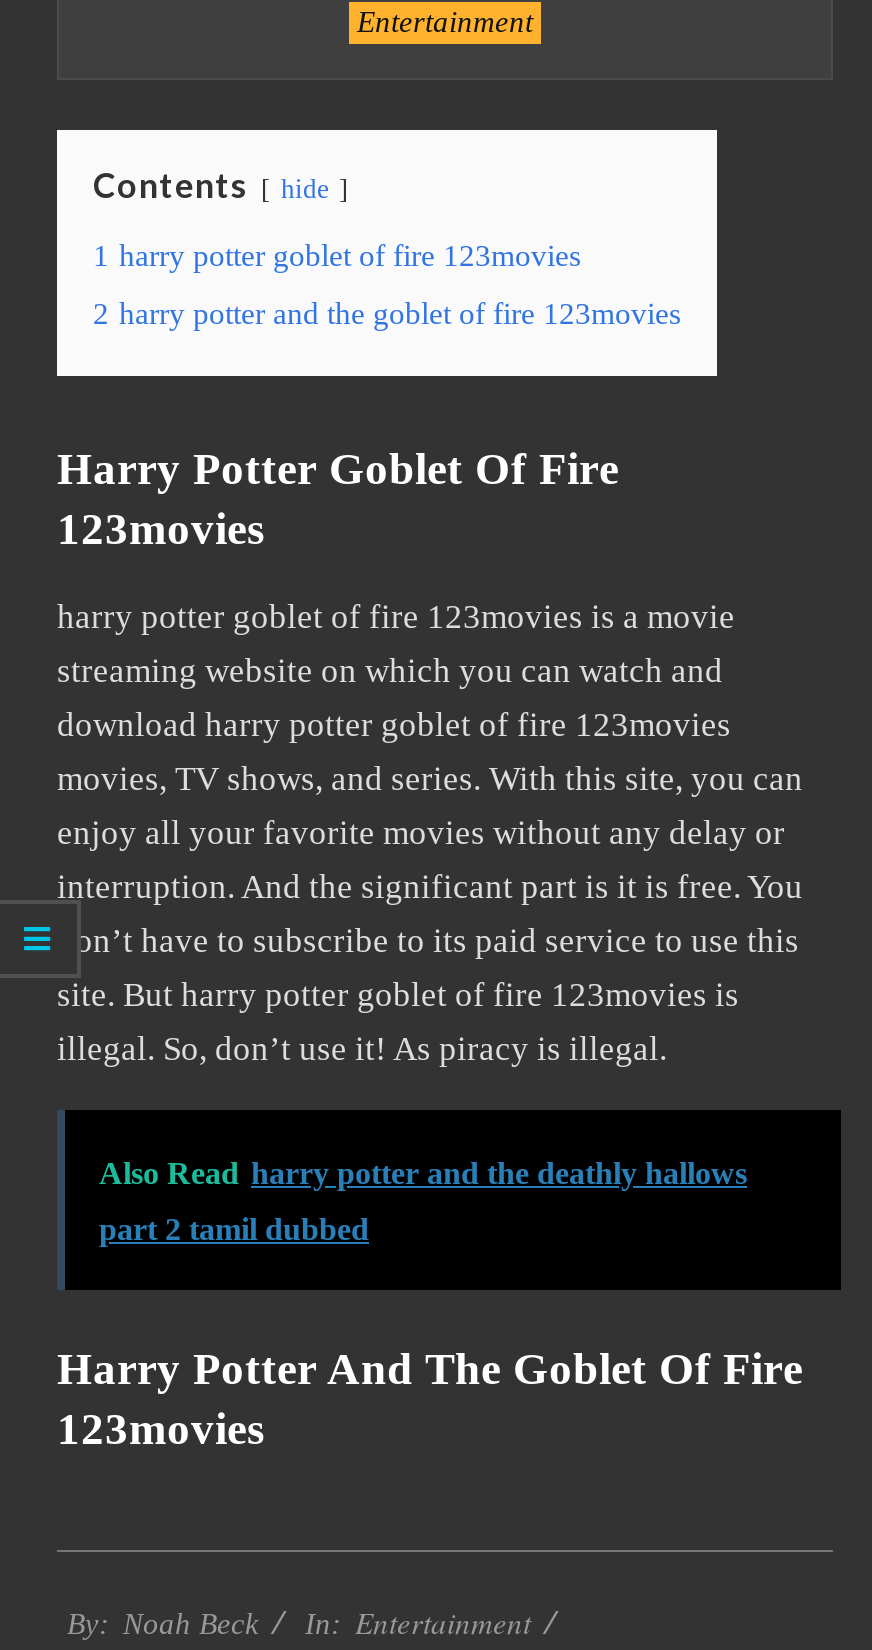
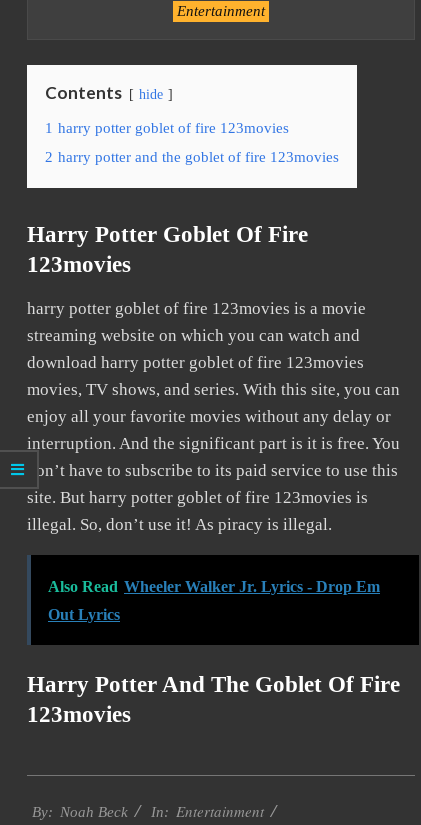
[99,1156,747,1190] Also Read harry potter and the deathly hallows -> [48,578,380,595] Also Read Wheeler Walker Jr. Lyrics - Drop Em
[99,1212,369,1246] part 2 tamil dubbed -> [48,606,120,623] Out Lyrics

